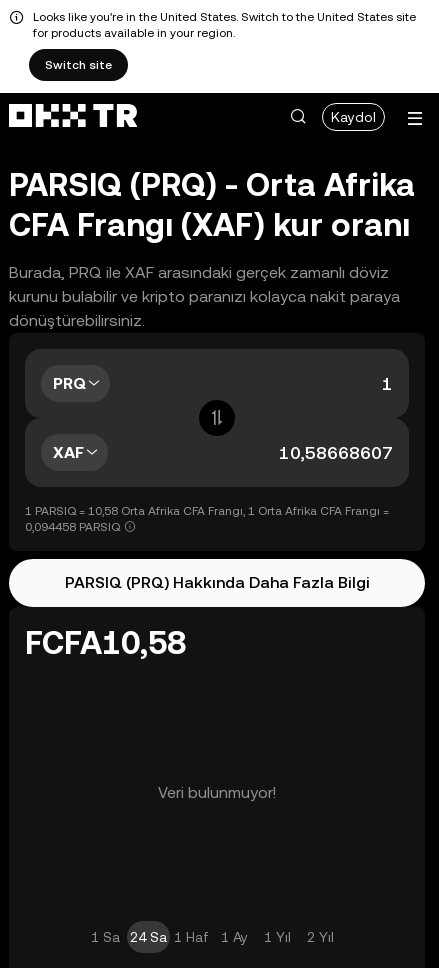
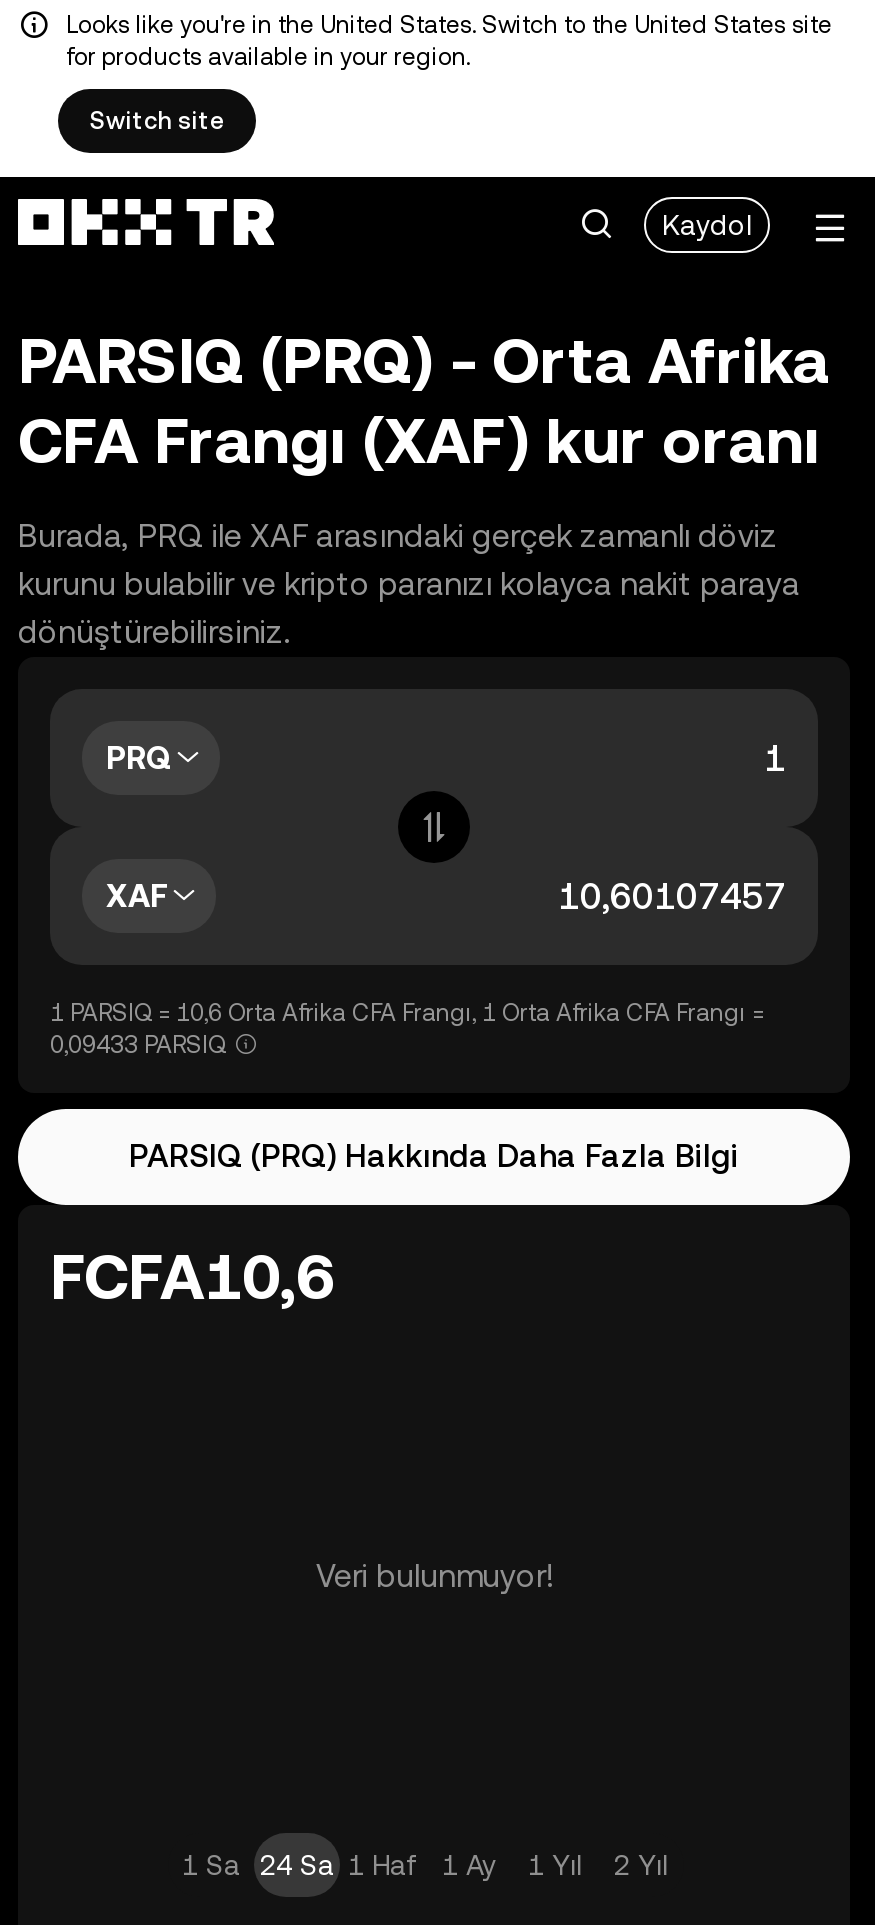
[25,504,389,518] 1 PARSIQ = 10,58 Orta Afrika CFA Frangı, 1 Orta Afrika CFA Frangı = -> [50,999,764,1027] 1 PARSIQ = 10,6 Orta Afrika CFA Frangı, 1 Orta Afrika CFA Frangı =
[25,520,120,534] 0,094458 PARSIQ -> [50,1031,226,1059] 0,09433 PARSIQ
[25,624,186,661] FCFA10,58 -> [50,1239,334,1313] FCFA10,6

